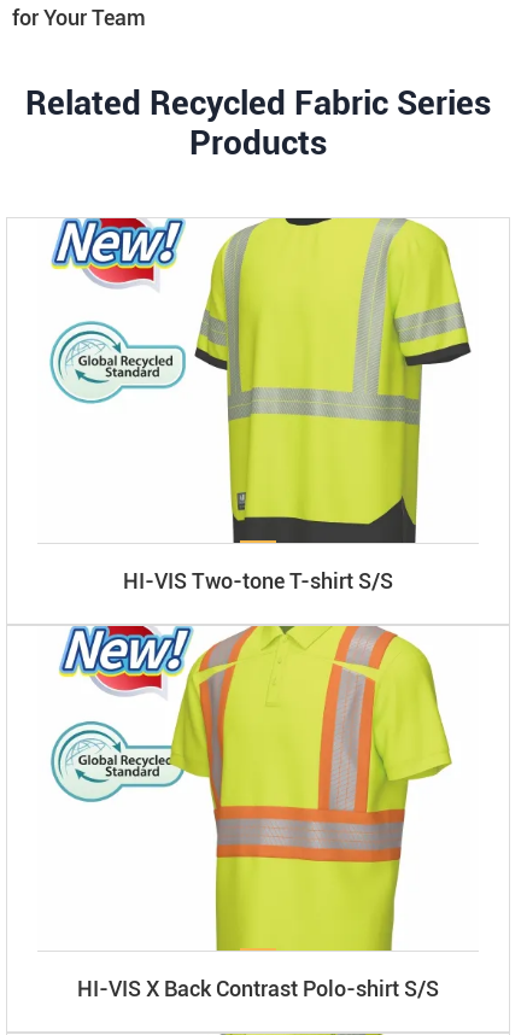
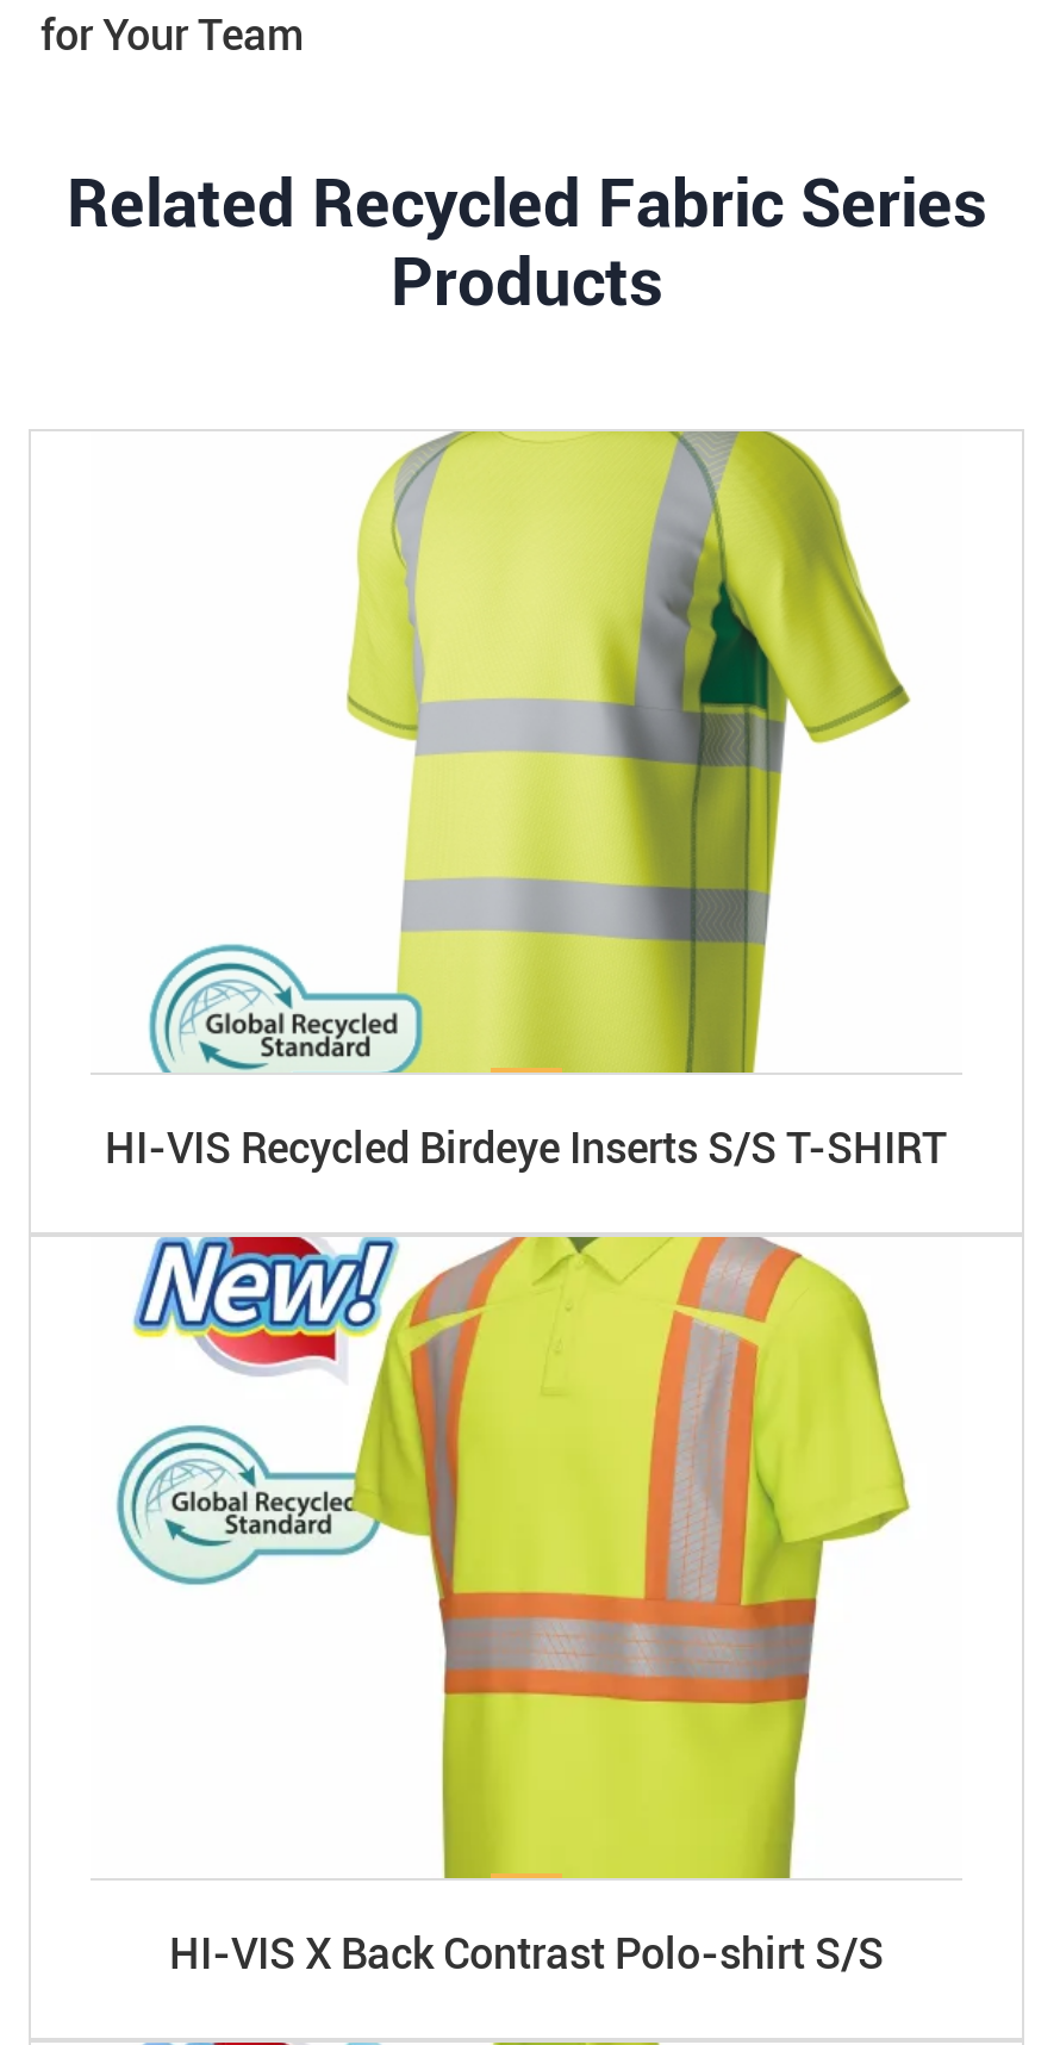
[48,217,472,593] [image] | HI-VIS Two-tone T-shirt S/S -> [105,429,948,1171] [image] | HI-VIS Recycled Birdeye Inserts S/S T-SHIRT

